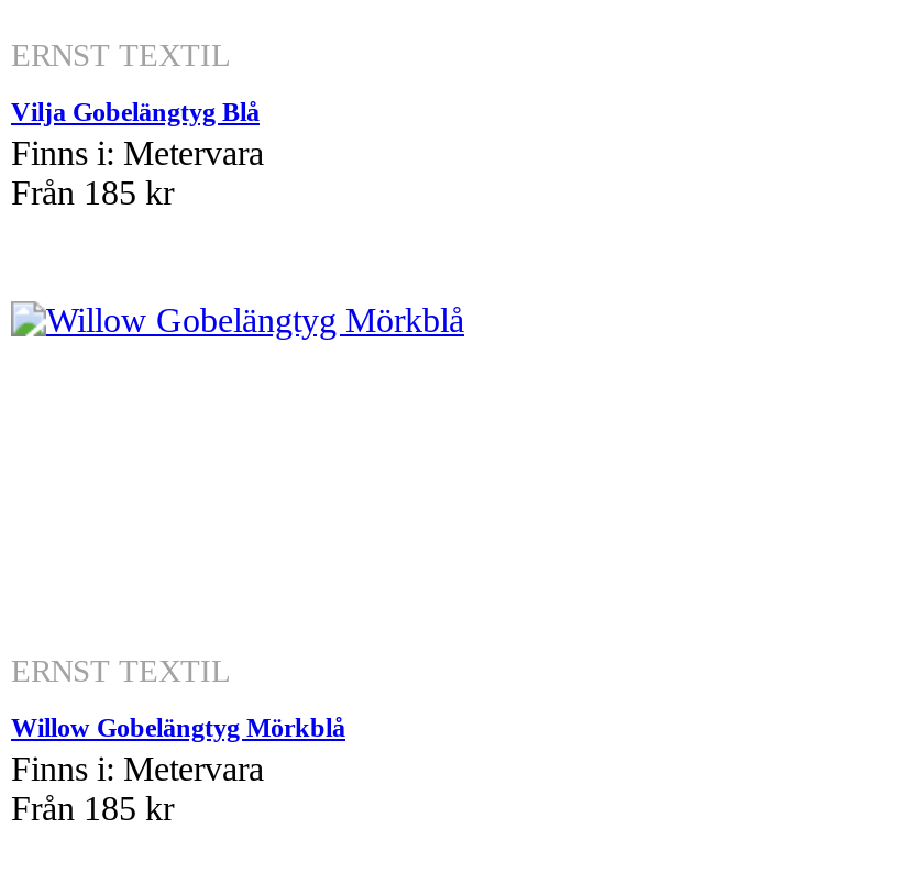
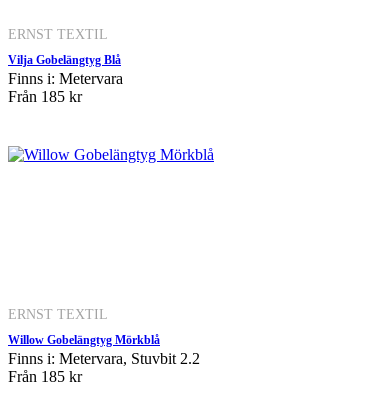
[11,749,264,786] Finns i: Metervara -> [8,350,200,367] Finns i: Metervara, Stuvbit 2.2

